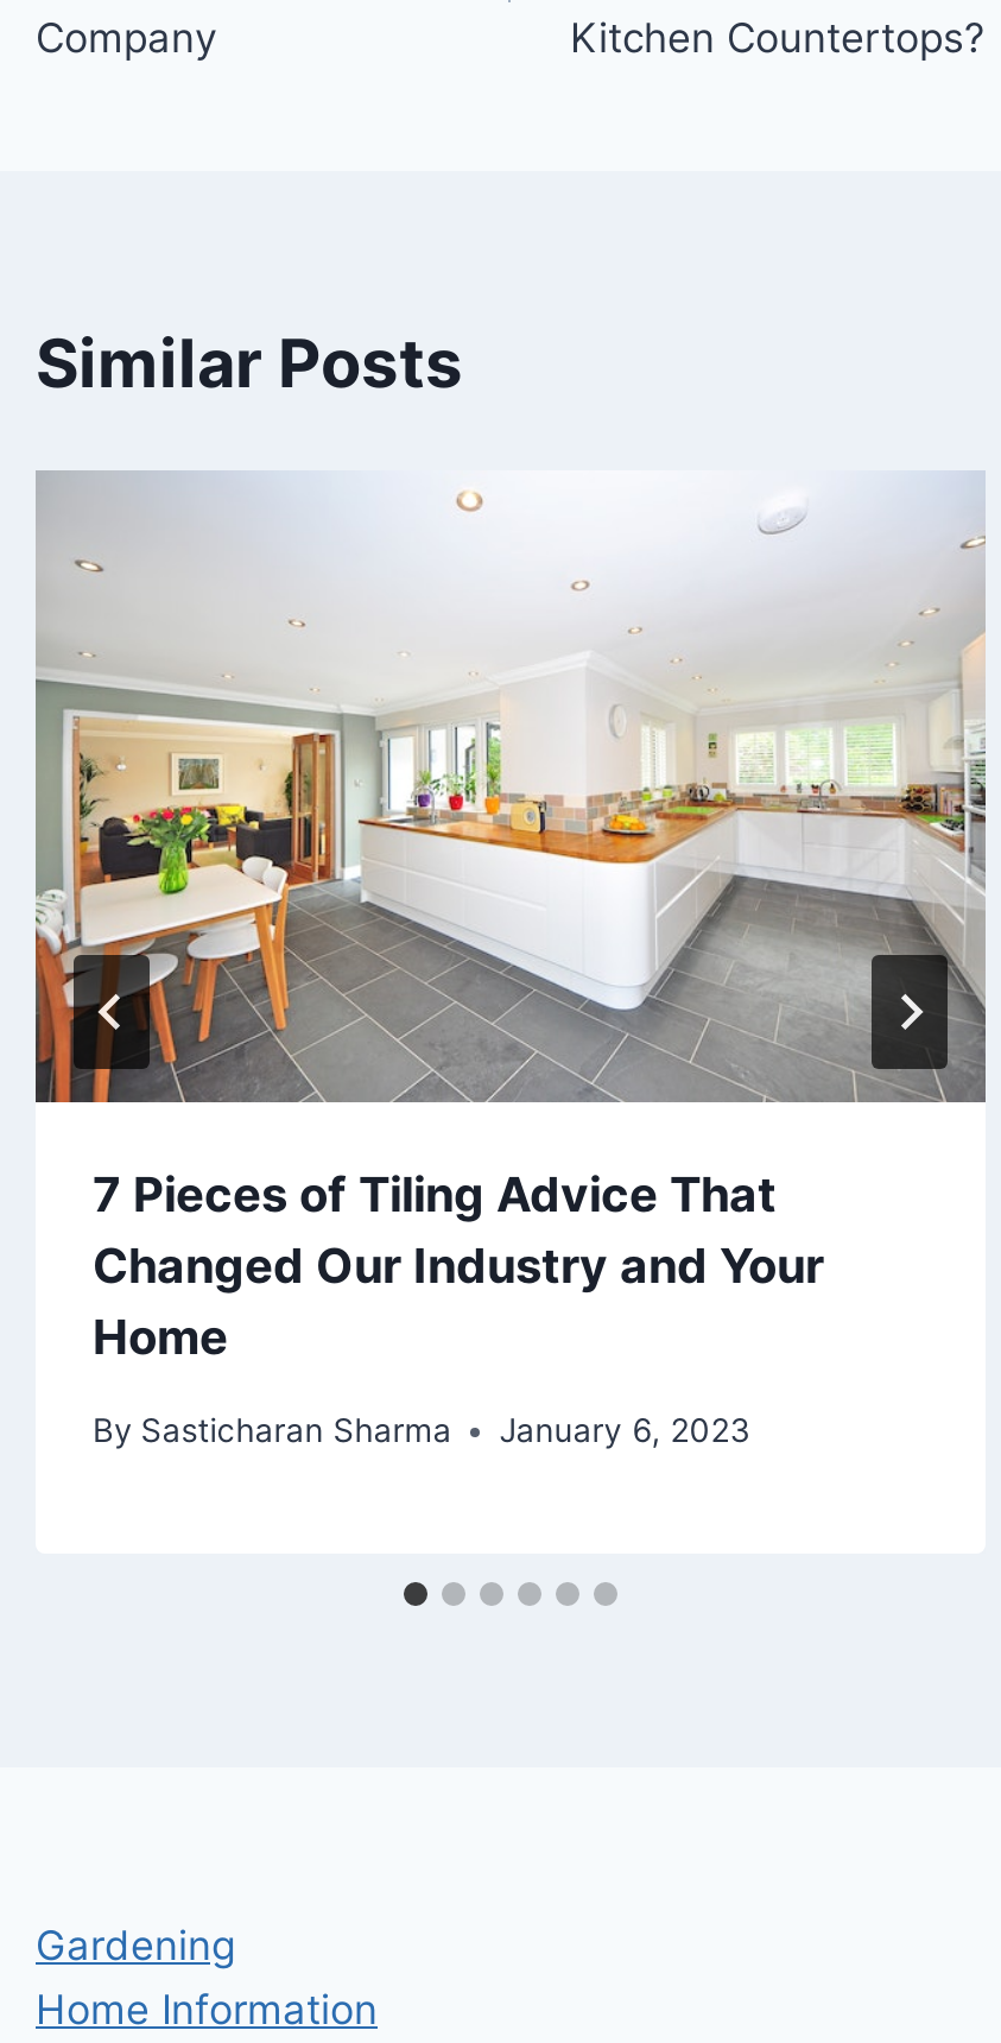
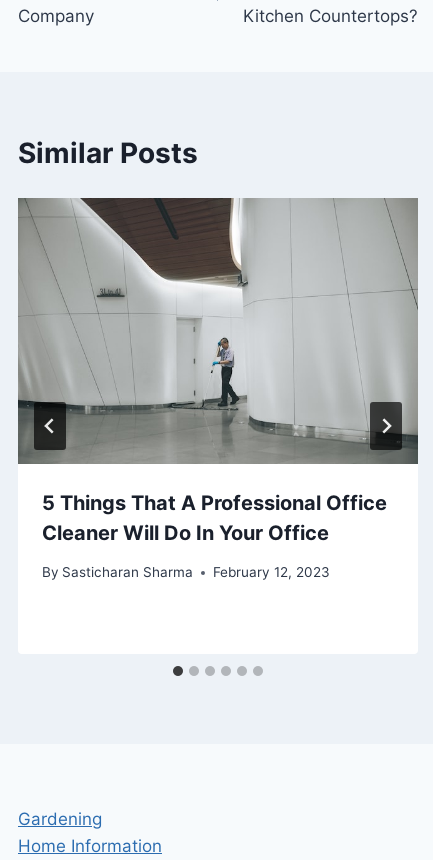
[36,473,986,1367] [image] | 7 Pieces of Tiling Advice That | Changed Our Industry and Your | Home -> [18,197,418,545] [image] | 5 Things That A Professional Office | Cleaner Will Do In Your Office
[93,1411,751,1449] By Sasticharan Sharma January 6, 2023 -> [42,564,330,580] By Sasticharan Sharma February 12, 2023
moved [93,1411,452,1449] -> [42,564,193,580]: By Sasticharan Sharma

